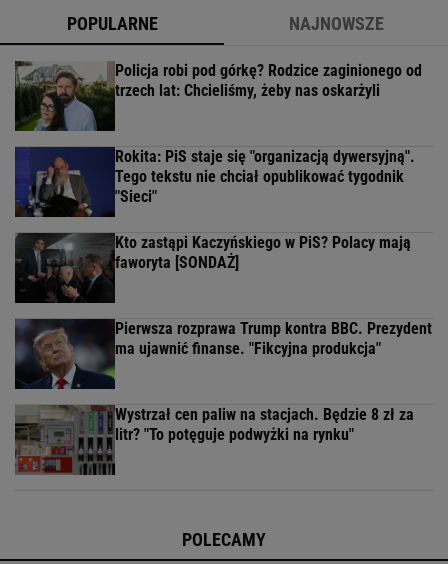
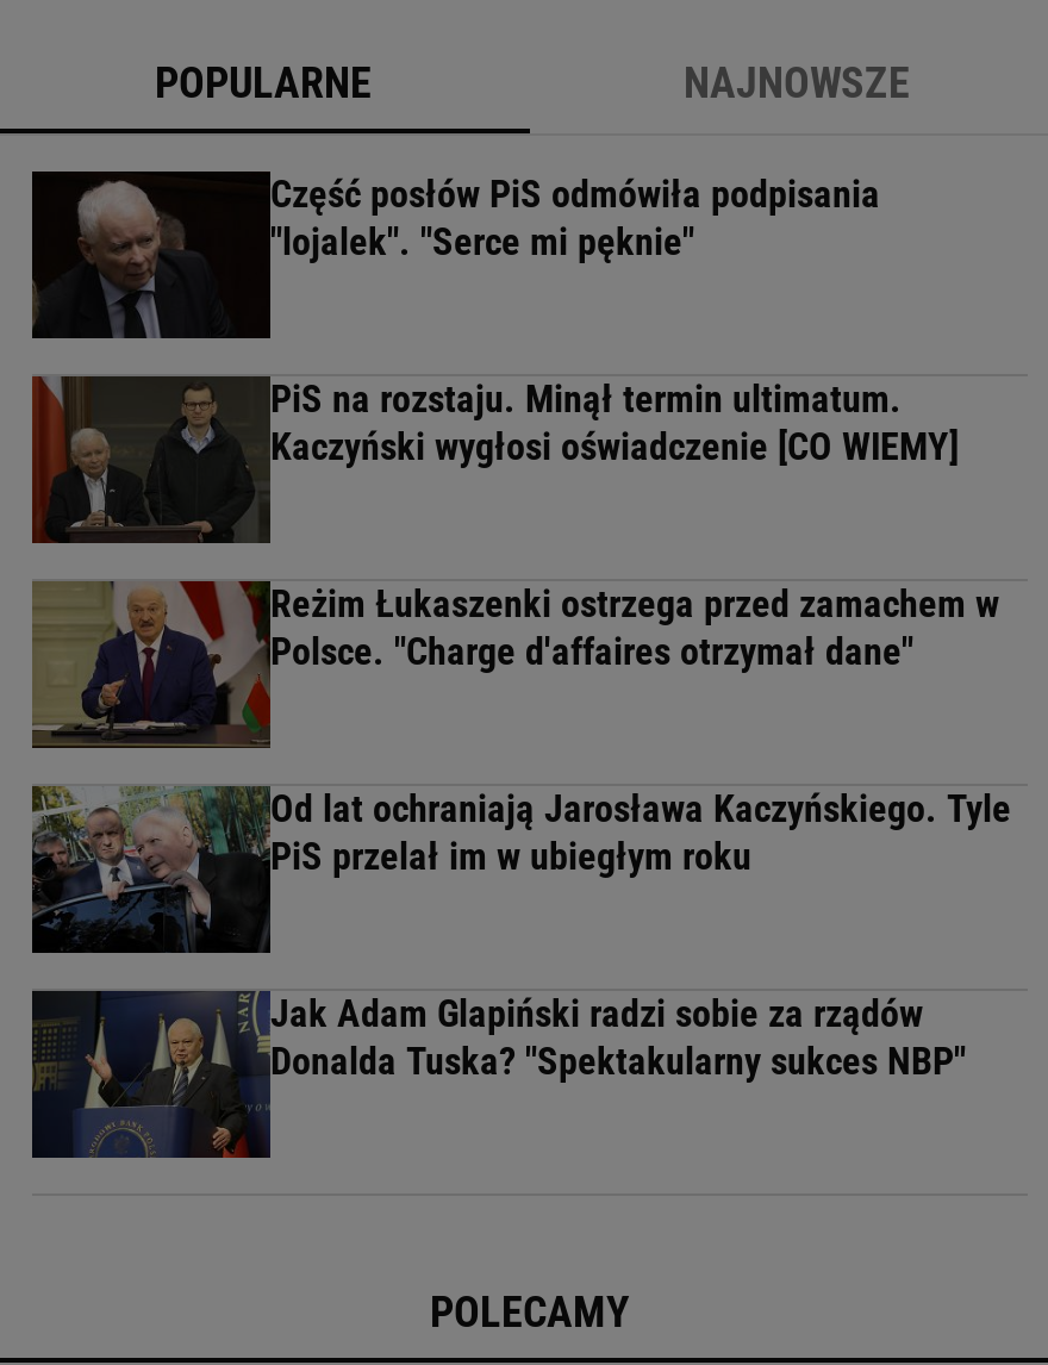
[14,60,422,132] [image] | Policja robi pod górkę? Rodzice zaginionego od | trzech lat: Chcieliśmy, żeby nas oskarżyli -> [30,169,880,341] [image] | Część posłów PiS odmówiła podpisania | "lojalek". "Serce mi pęknie"
[14,146,415,217] [image] | Rokita: PiS staje się "organizacją dywersyjną". | Tego tekstu nie chciał opublikować tygodnik | "Sieci" -> [30,374,959,543] [image] | PiS na rozstaju. Minął termin ultimatum. | Kaczyński wygłosi oświadczenie [CO WIEMY]
[14,232,411,304] [image] | Kto zastąpi Kaczyńskiego w PiS? Polacy mają | faworyta [SONDAŻ] -> [30,579,999,750] [image] | Reżim Łukaszenki ostrzega przed zamachem w | Polsce. "Charge d'affaires otrzymał dane"
[14,318,432,390] [image] | Pierwsza rozprawa Trump kontra BBC. Prezydent | ma ujawnić finanse. "Fikcyjna produkcja" -> [30,784,1011,955] [image] | Od lat ochraniają Jarosława Kaczyńskiego. Tyle | PiS przelał im w ubiegłym roku
[15,404,414,475] [image] | Wystrzał cen paliw na stacjach. Będzie 8 zł za | litr? "To potęguje podwyżki na rynku" -> [32,989,966,1158] [image] | Jak Adam Glapiński radzi sobie za rządów | Donalda Tuska? "Spektakularny sukces NBP"

